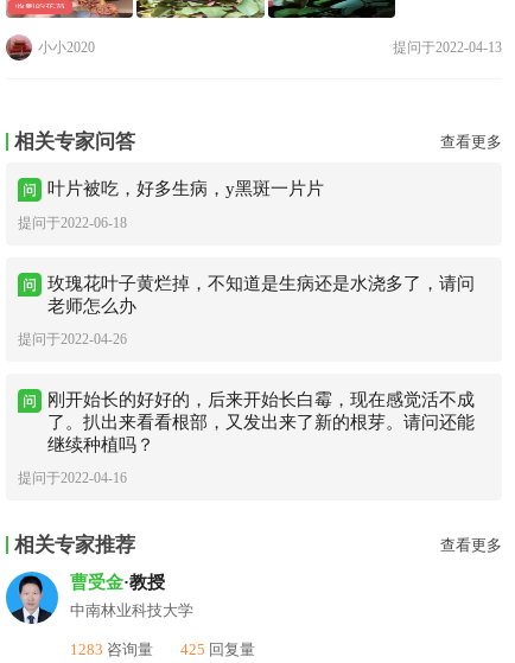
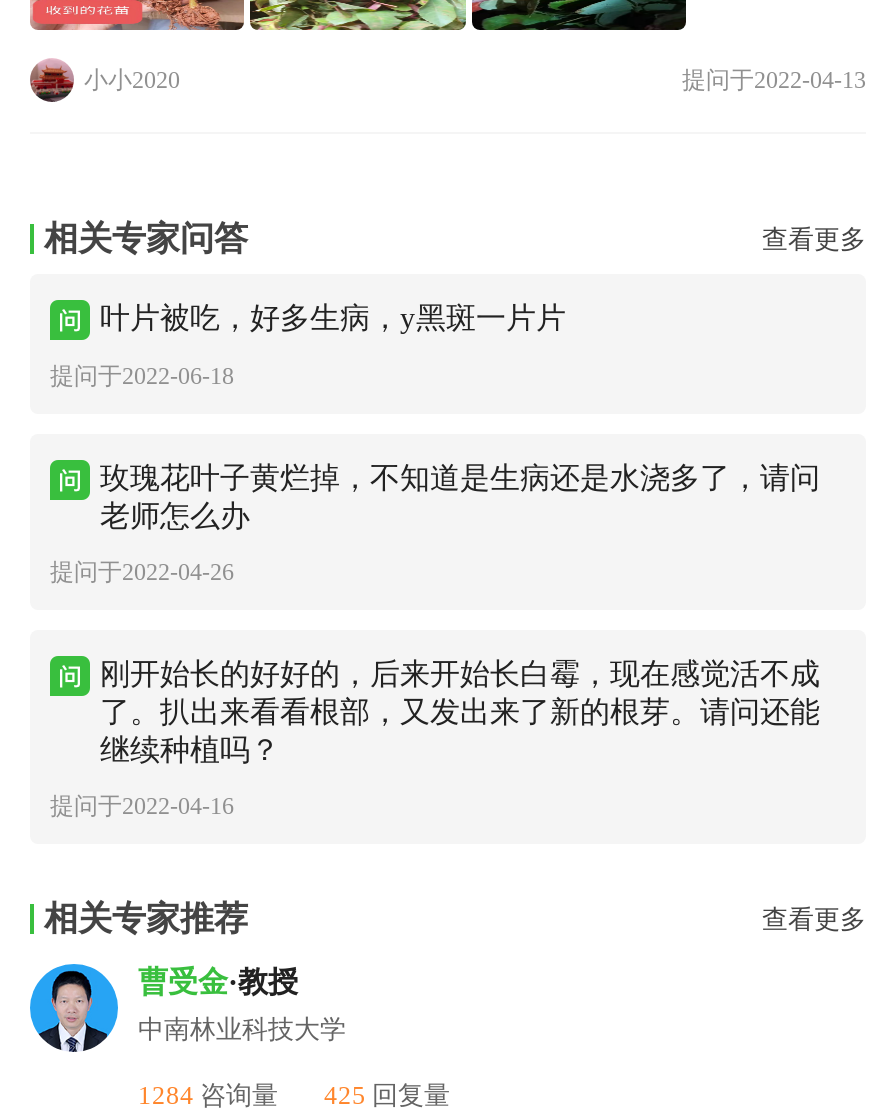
[70,640,255,658] 1283咨询量 425回复量 -> [138,1080,450,1110] 1284咨询量 425回复量

